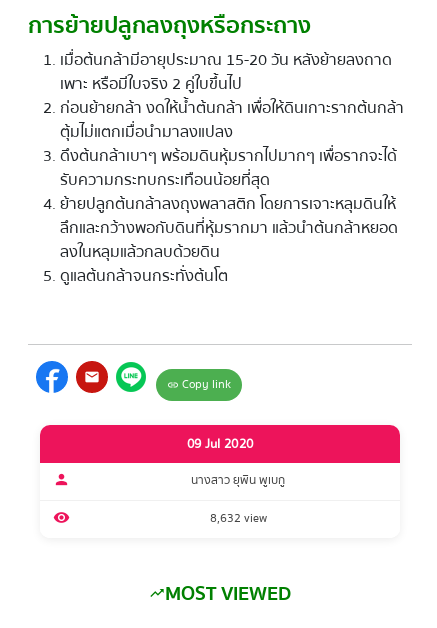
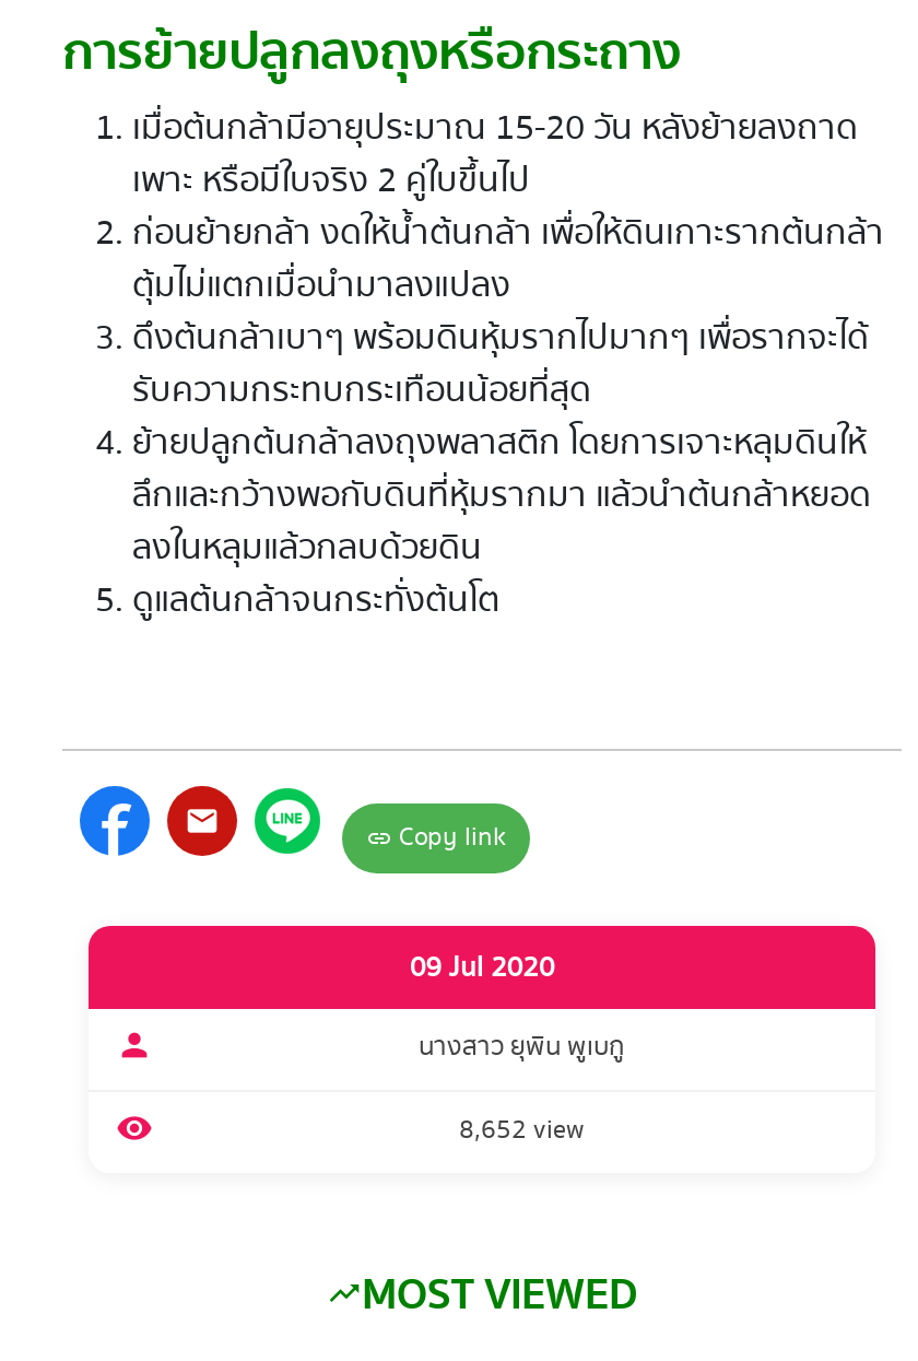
[209,509,266,528] 8,632 view -> [459,1110,584,1151] 8,652 view

